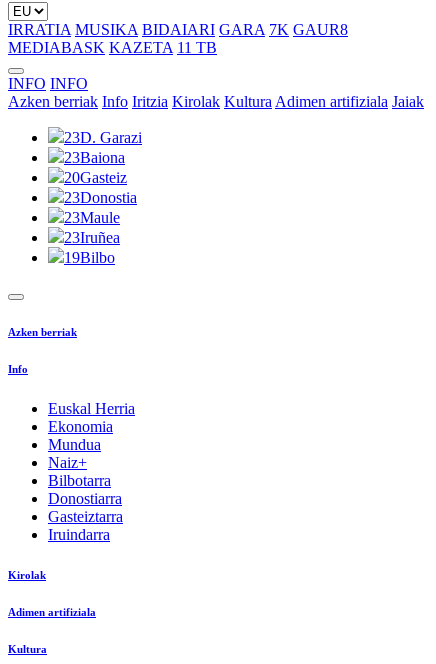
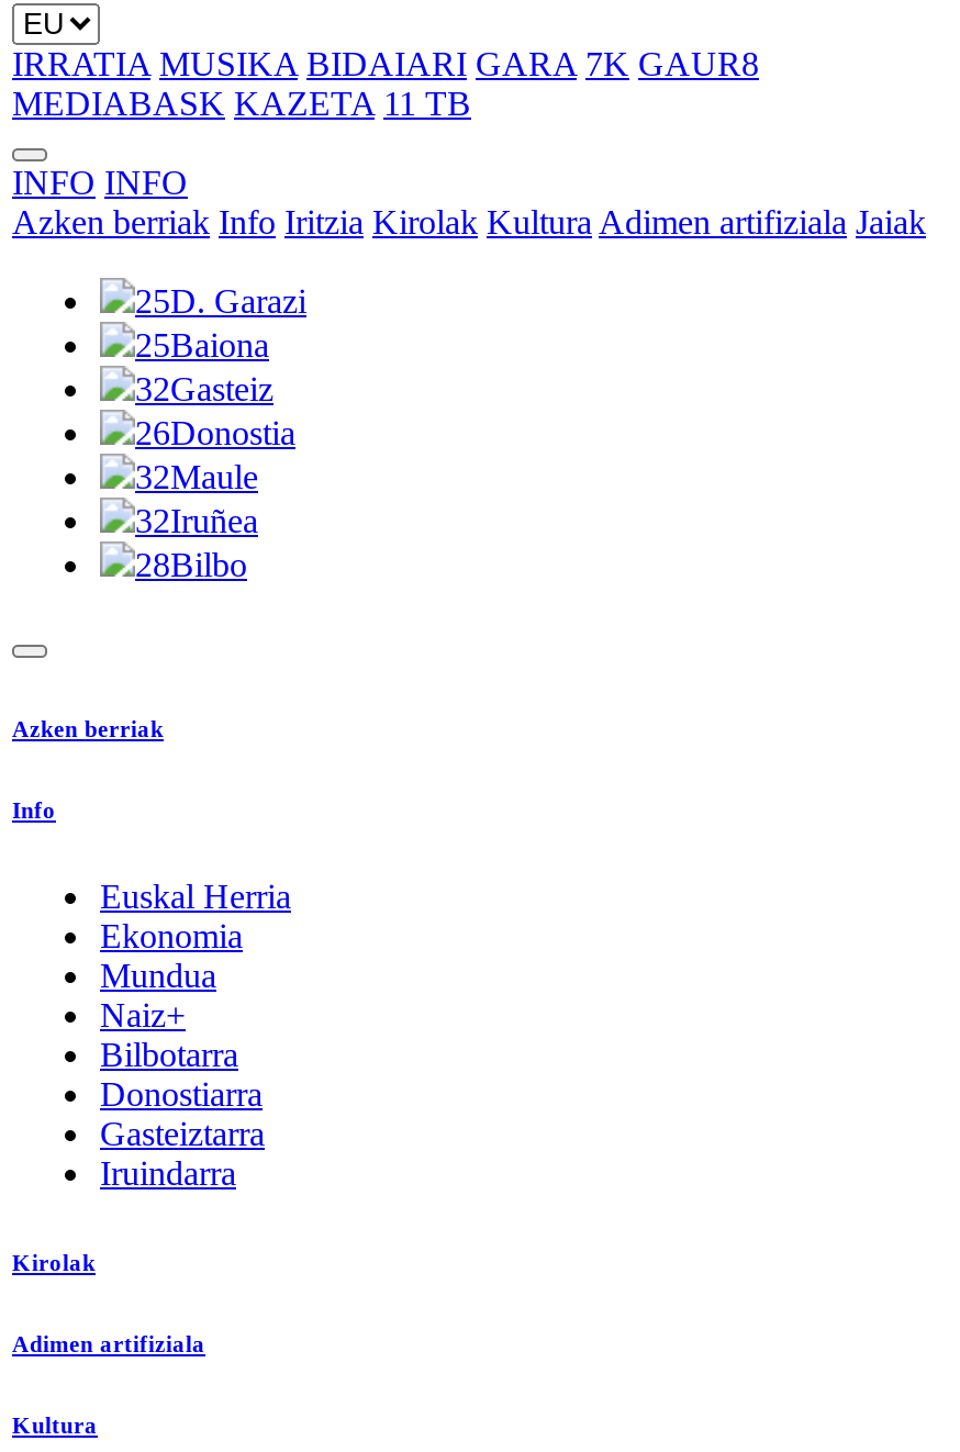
[64,129,142,146] 23D. Garazi -> [135,282,306,320] 25D. Garazi
[64,149,125,166] 23Baiona -> [135,326,269,364] 25Baiona
[64,169,127,186] 20Gasteiz -> [135,370,274,407] 32Gasteiz
[64,189,137,206] 23Donostia -> [135,414,295,451] 26Donostia
[64,209,120,226] 23Maule -> [135,458,258,495] 32Maule
[64,229,120,246] 23Iruñea -> [135,502,258,539] 32Iruñea
[64,249,115,266] 19Bilbo -> [135,546,247,583] 28Bilbo

